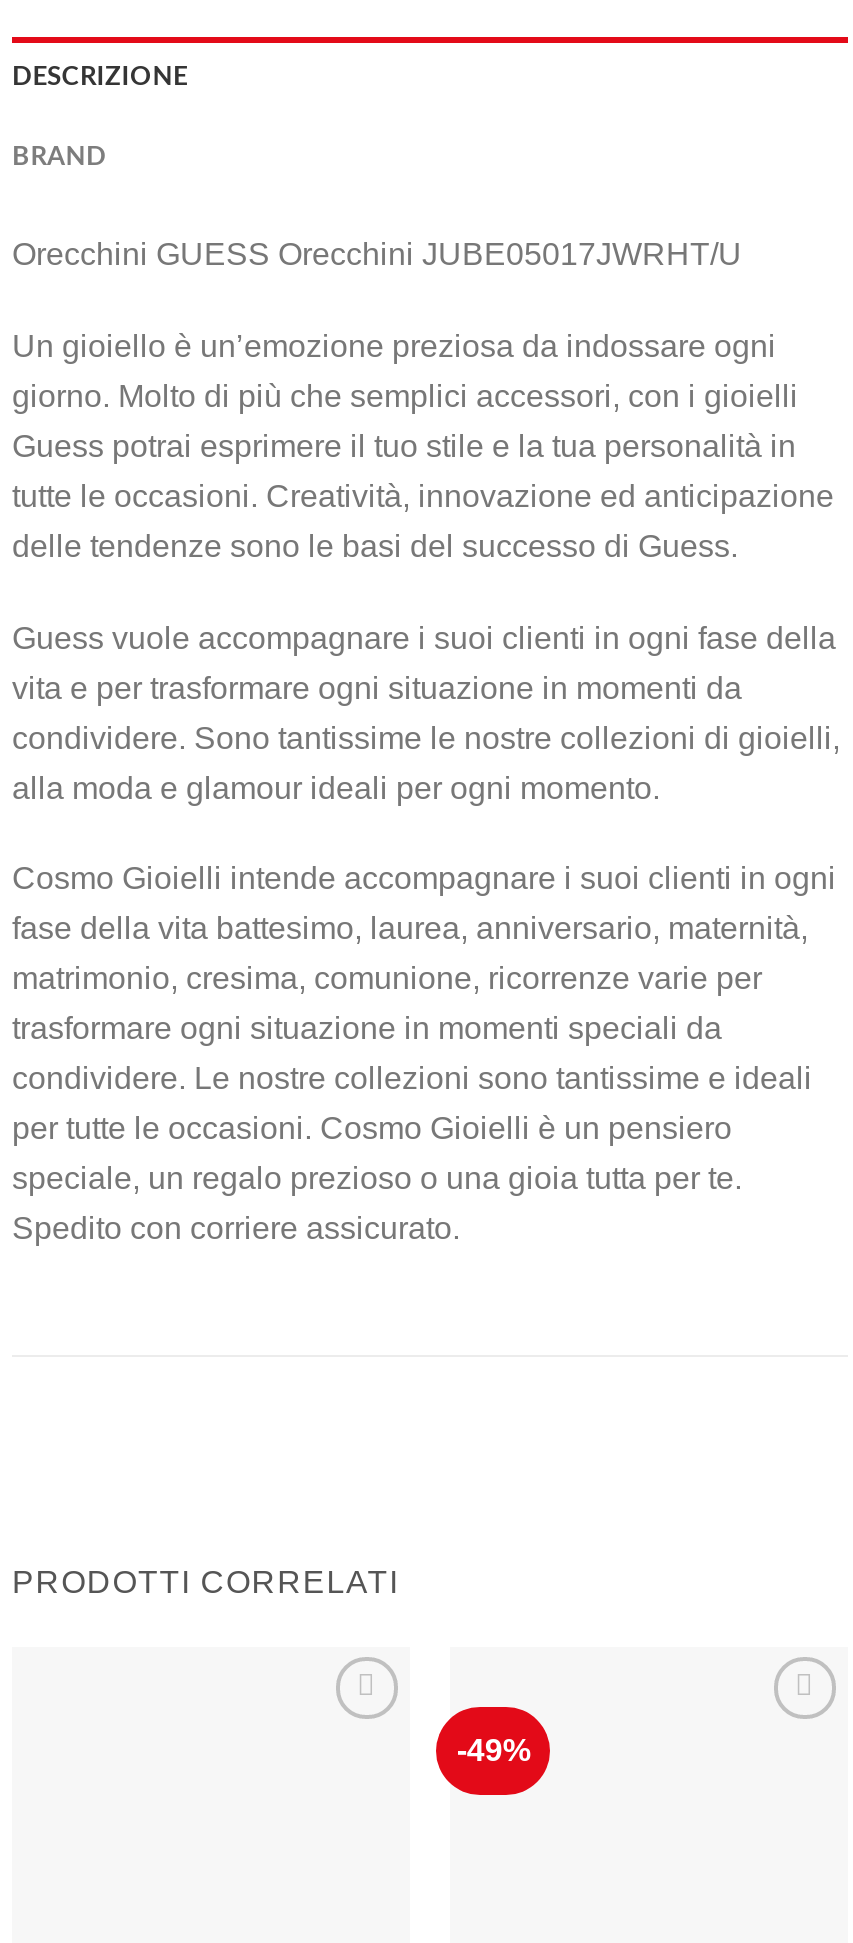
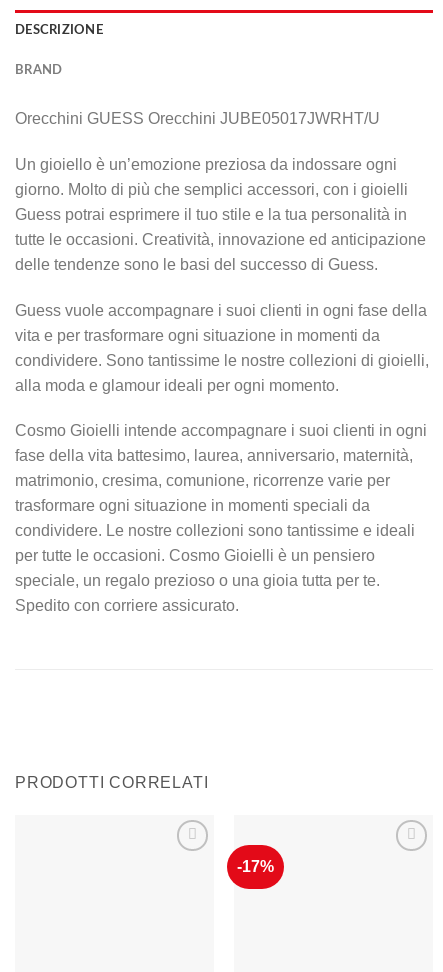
[457,1733,531,1767] -49% -> [237,858,274,875] -17%

